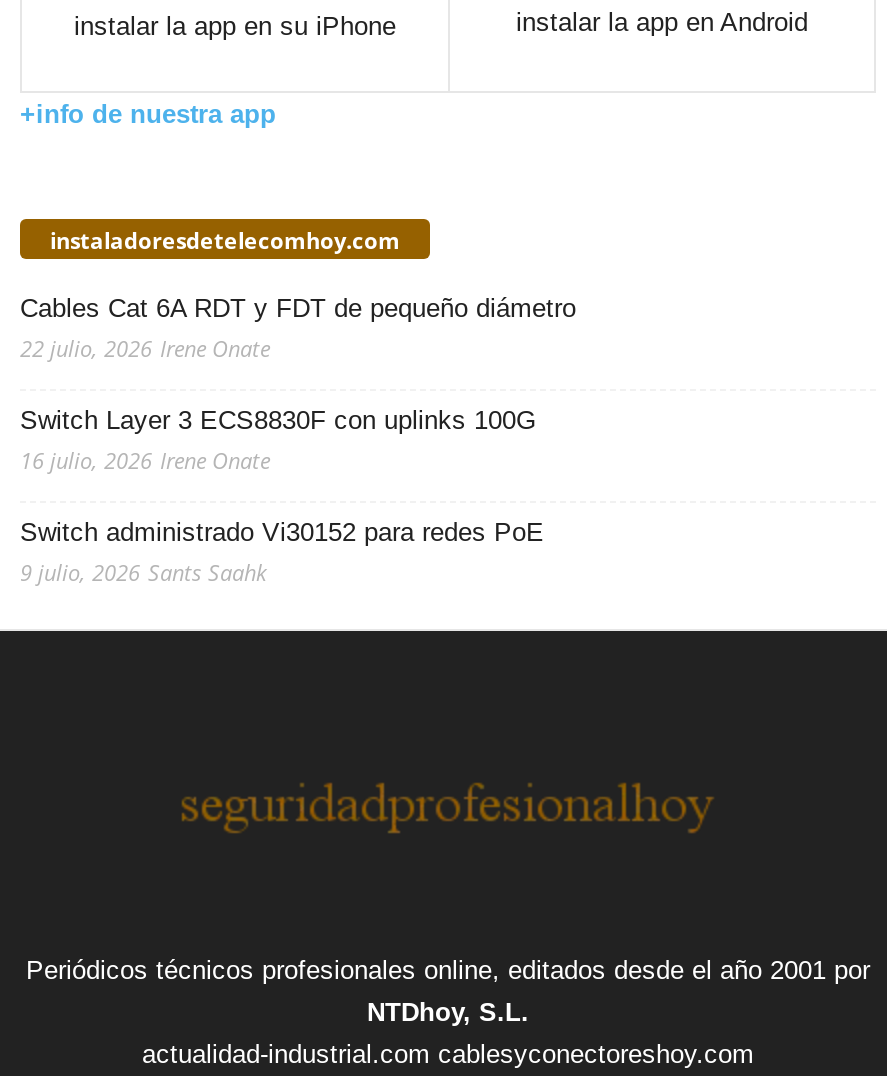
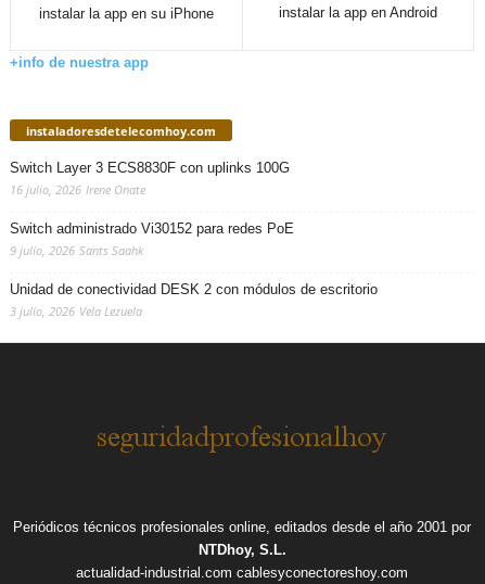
[20,293,576,363] Cables Cat 6A RDT y FDT de pequeño diámetro | 22 julio, 2026 Irene Onate -> none
moved [20,405,544,587] -> [10,159,294,258]: Switch Layer 3 ECS8830F con uplinks 100G | 16 julio, 2026 Irene Onate | Switch administrado Vi30152 para redes PoE | 9 julio, 2026 Sants Saahk
none -> [10,281,378,319] Unidad de conectividad DESK 2 con módulos de escritorio | 3 julio, 2026 Vela Lezuela

